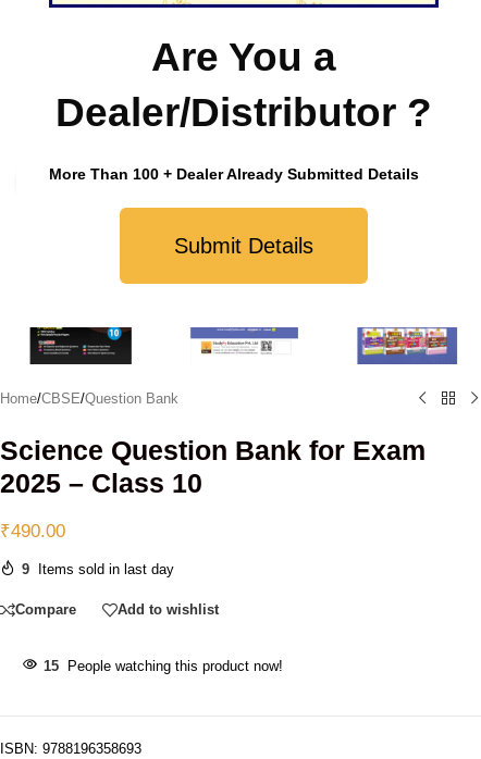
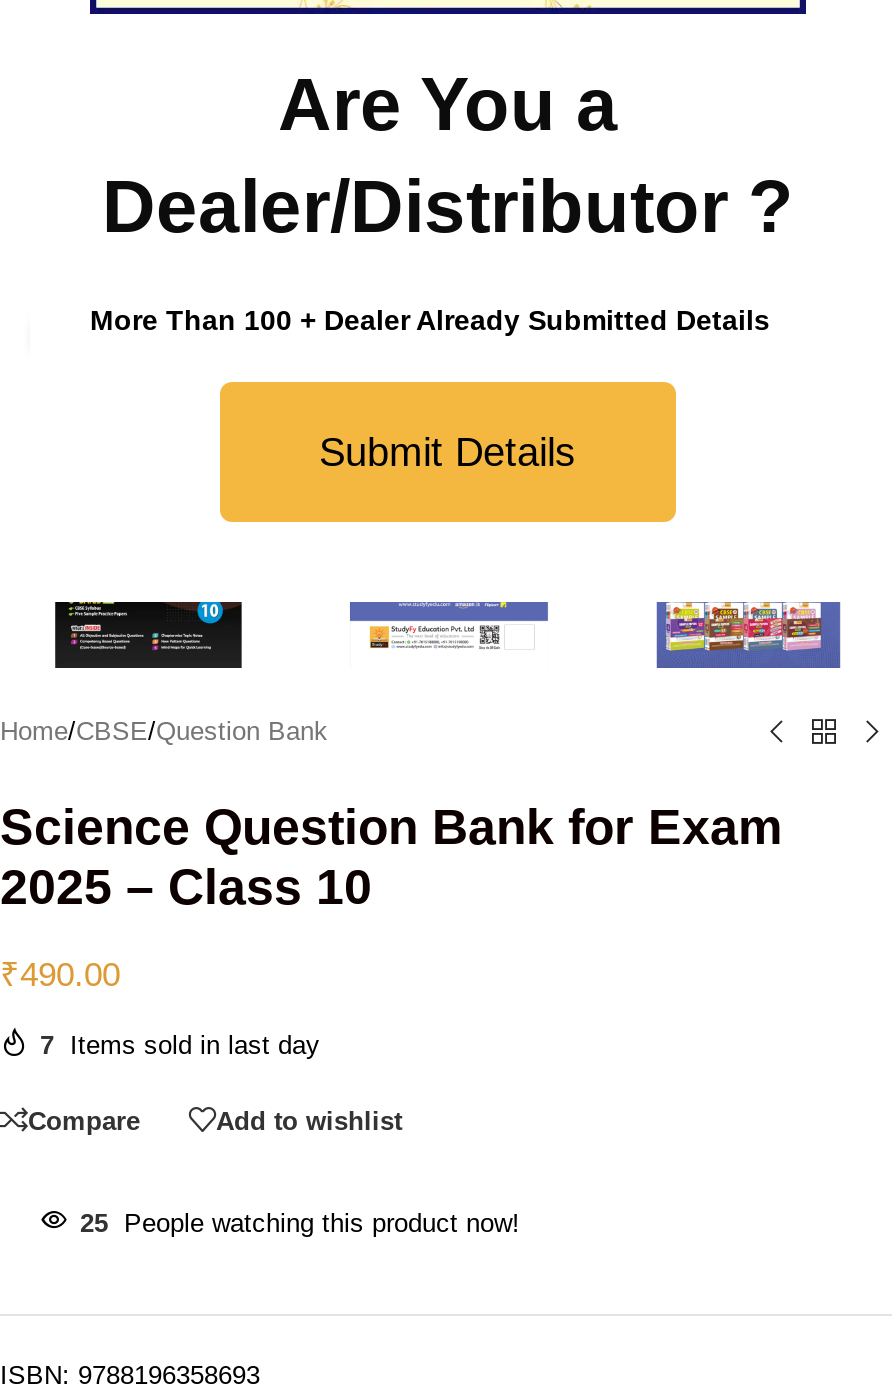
[22,561,174,577] 9 Items sold in last day -> [40,1031,320,1061] 7 Items sold in last day
[44,657,283,674] 15 People watching this product now! -> [80,1209,520,1239] 25 People watching this product now!

